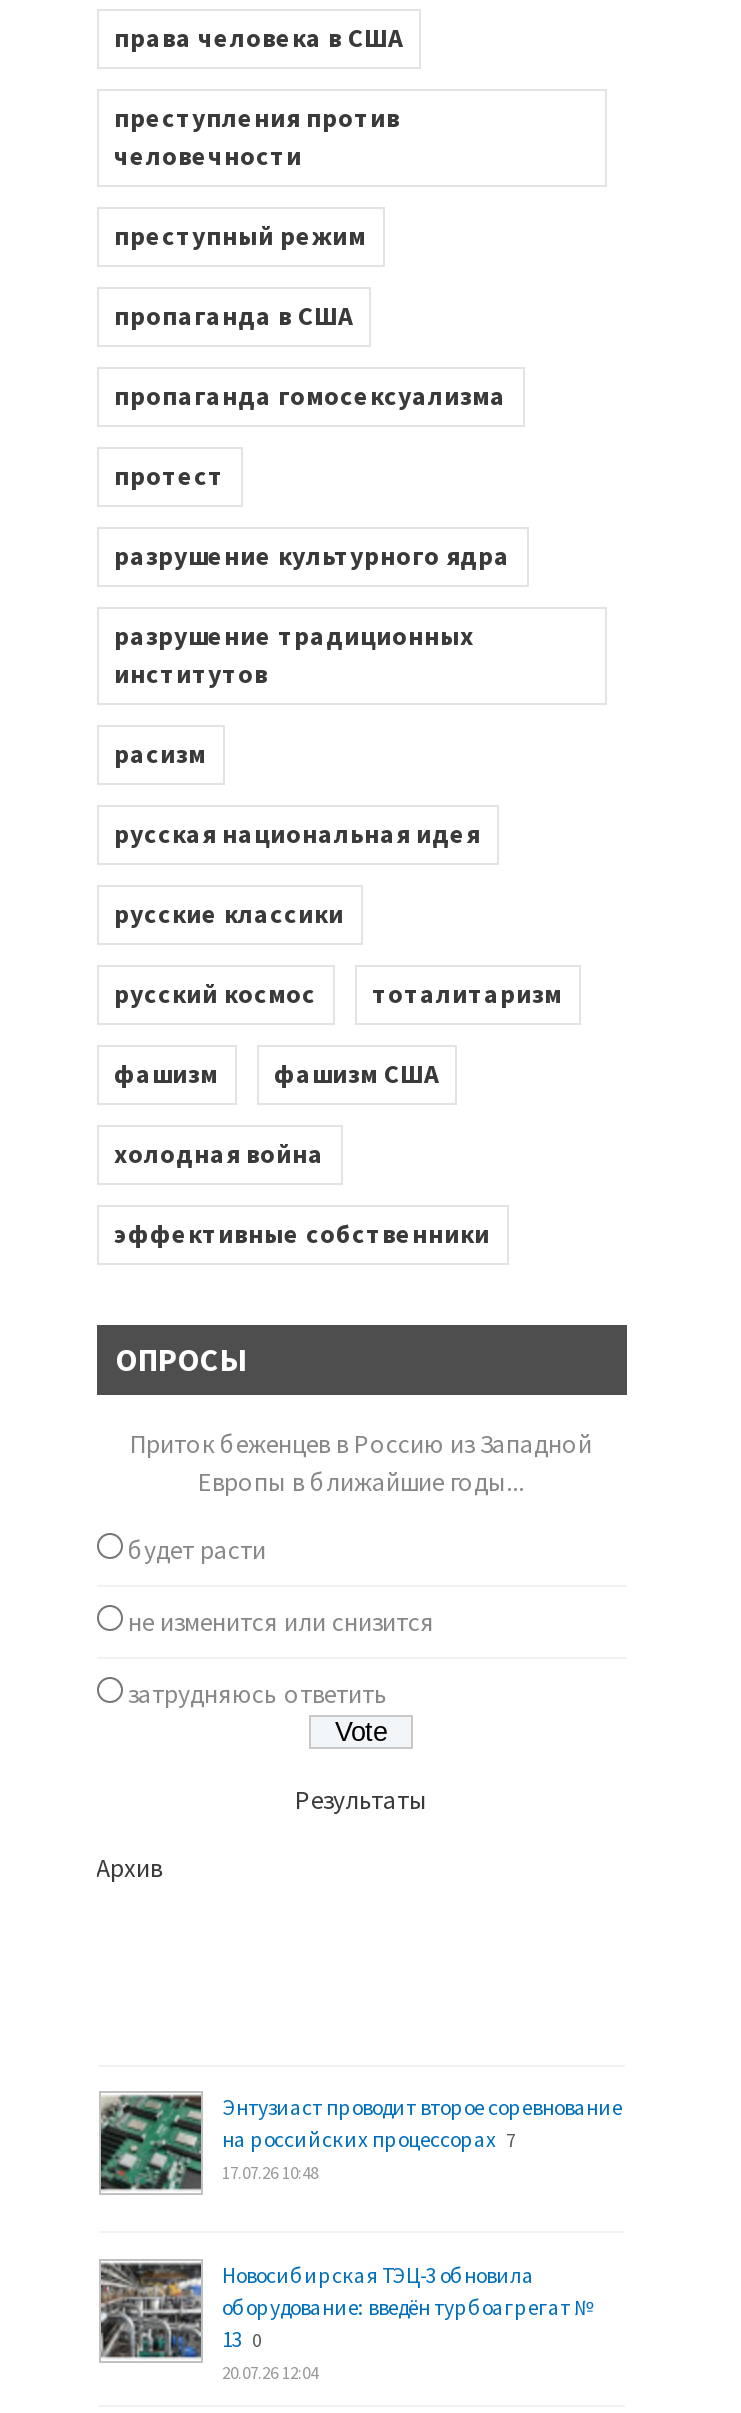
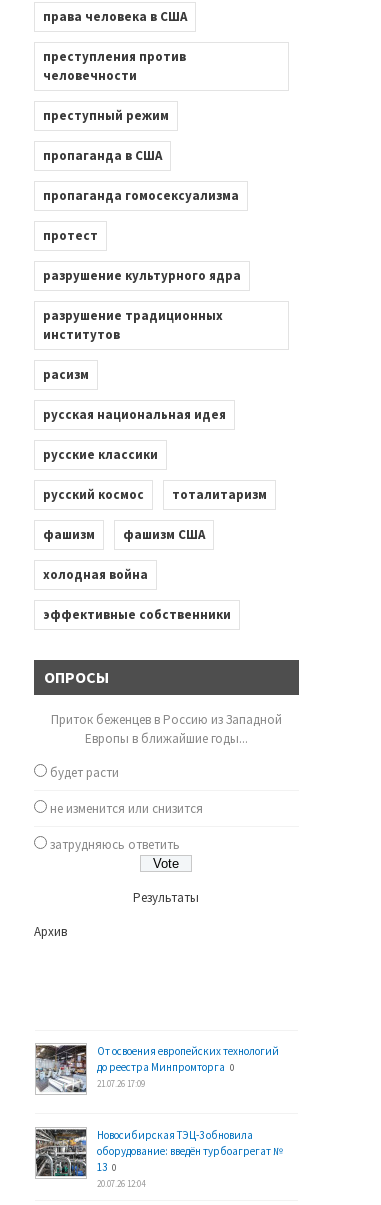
[99,2094,622,2191] [image] | Энтузиаст проводит второе соревнование | на российских процессорах 7 | 17.07.26 10:48 -> [35,1044,278,1093] [image] | От освоения европейских технологий | до реестра Минпромторга 0 | 21.07.26 17:09

